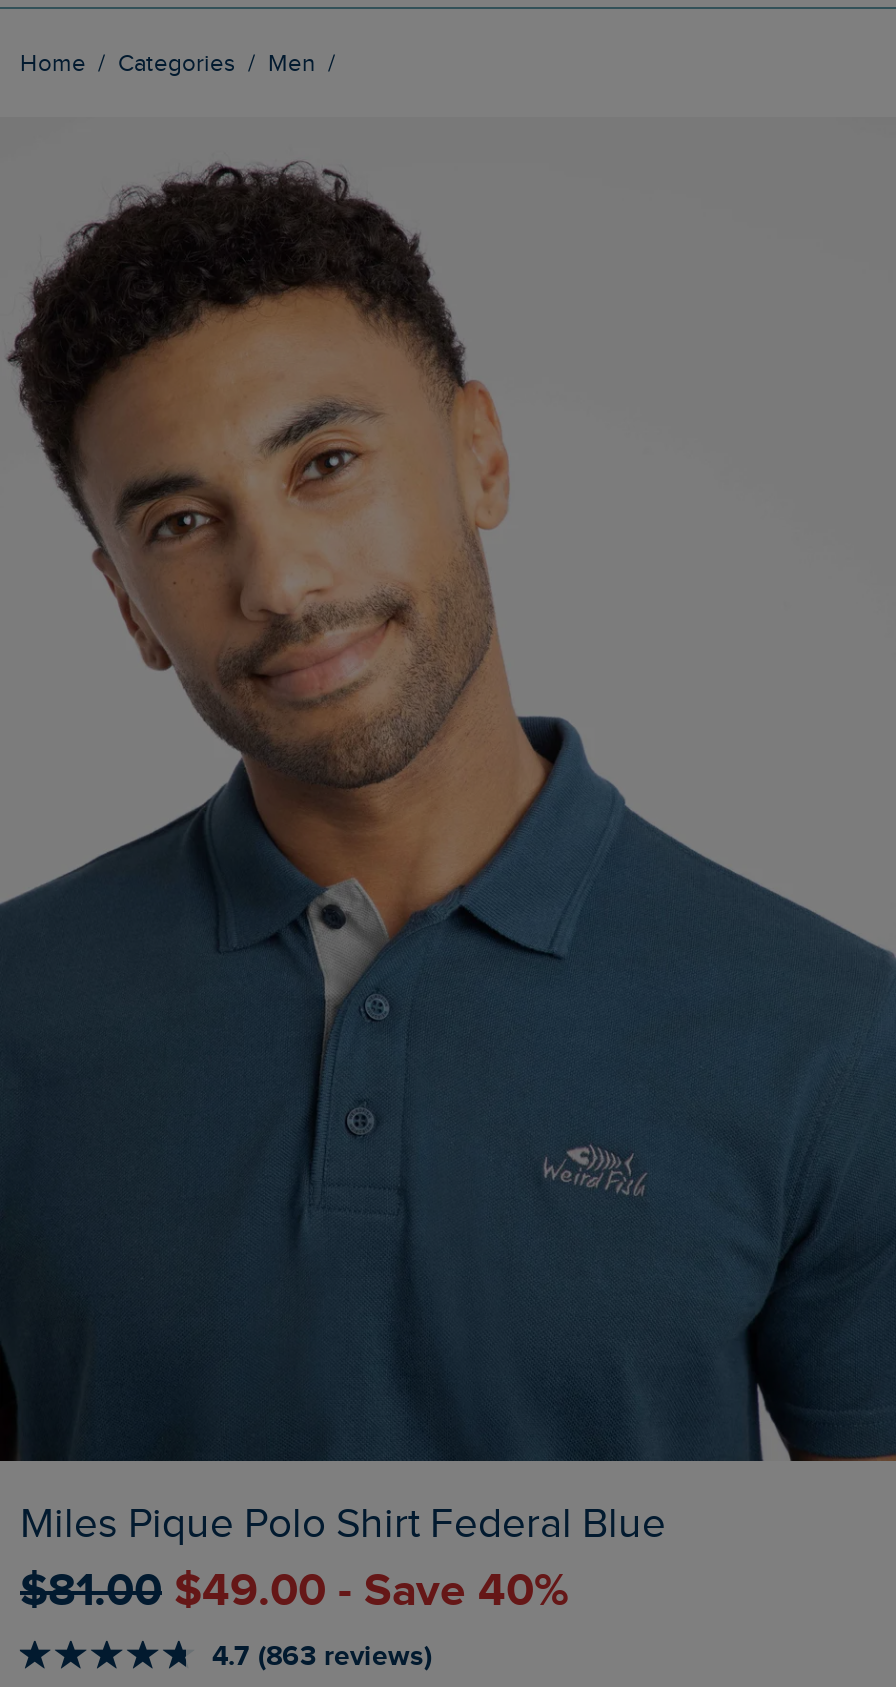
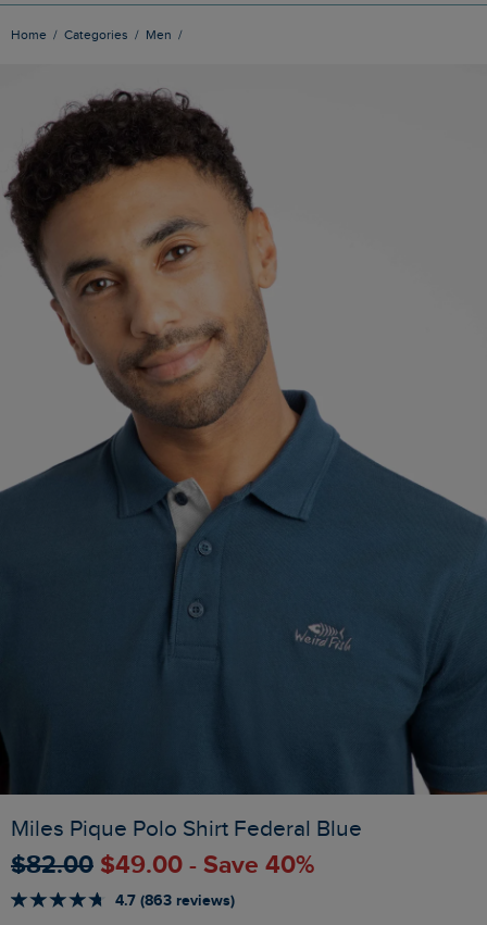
[20,1563,568,1619] $‌81.00 $‌49.00 - Save 40% -> [11,850,314,881] $‌82.00 $‌49.00 - Save 40%

